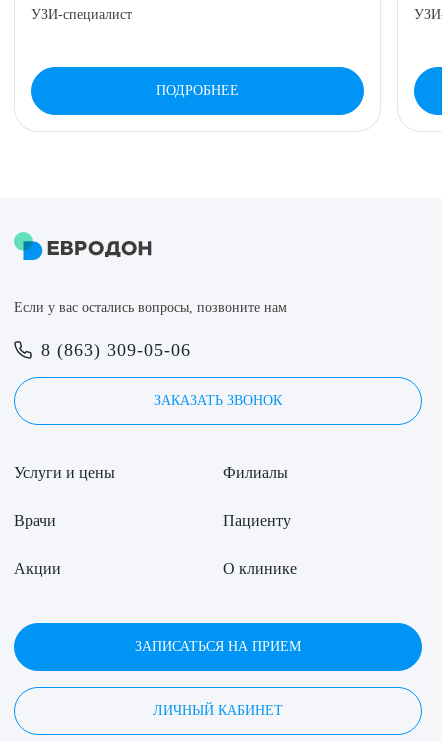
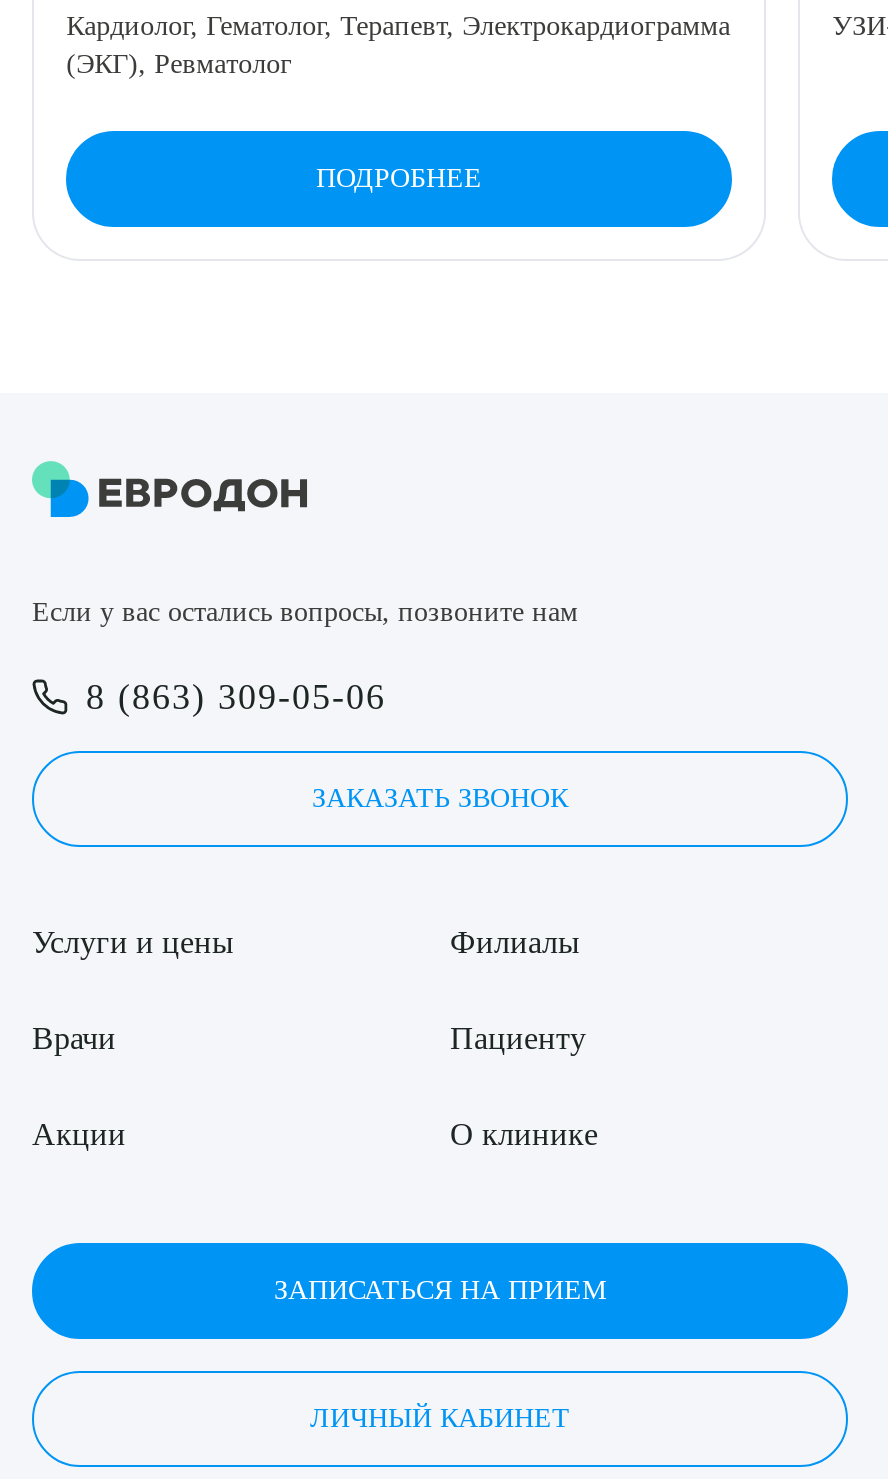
[31,7,132,22] УЗИ-специалист -> [66,10,730,78] Кардиолог, Гематолог, Терапевт, Электрокардиограмма | (ЭКГ), Ревматолог

